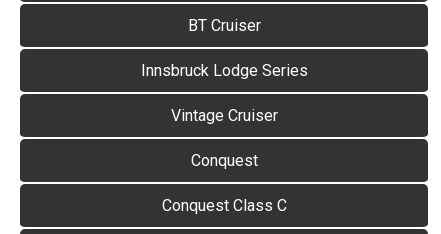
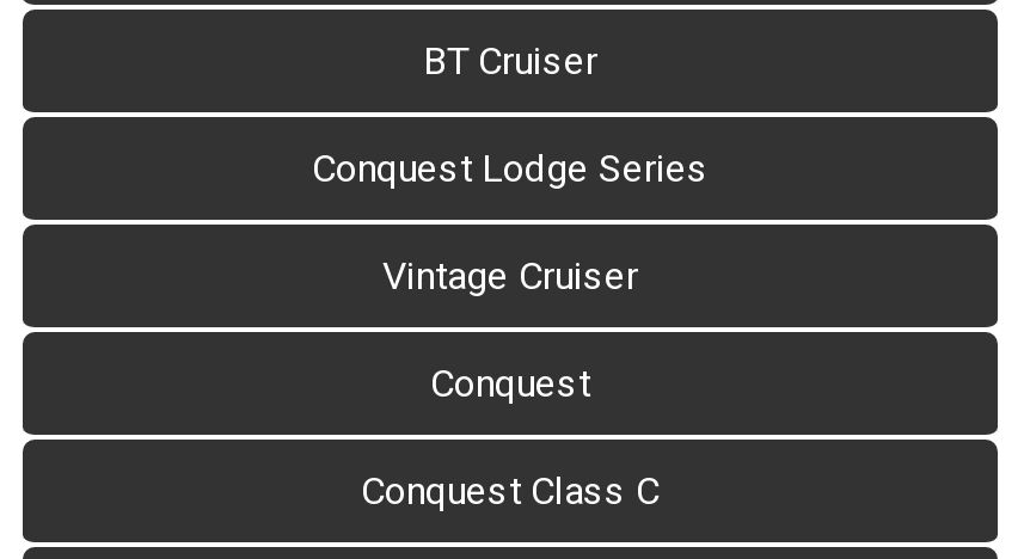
[140,61,307,80] Innsbruck Lodge Series -> [312,146,709,191] Conquest Lodge Series

